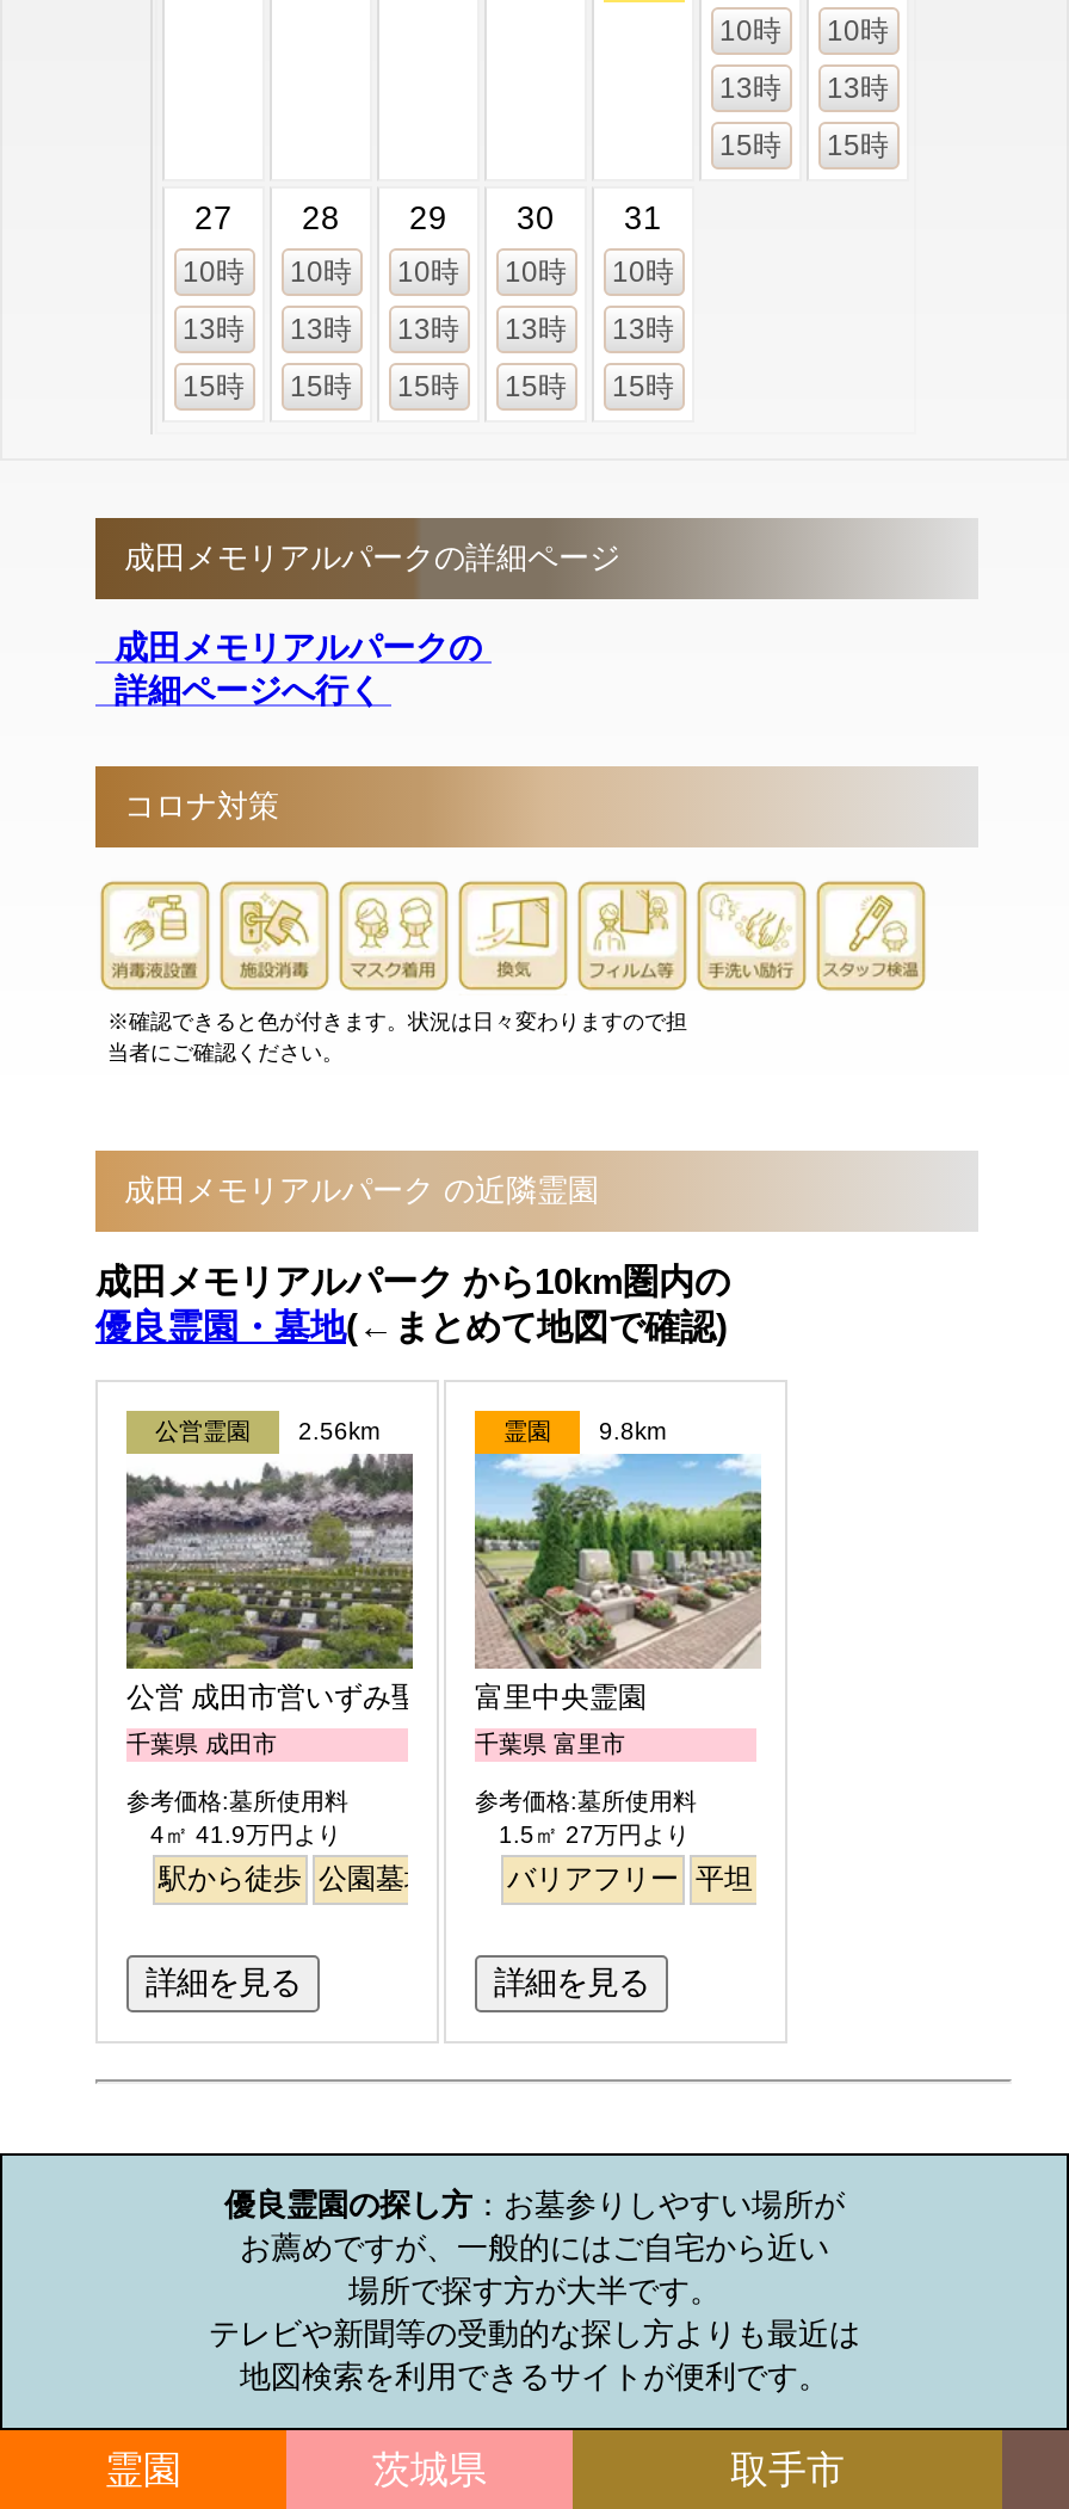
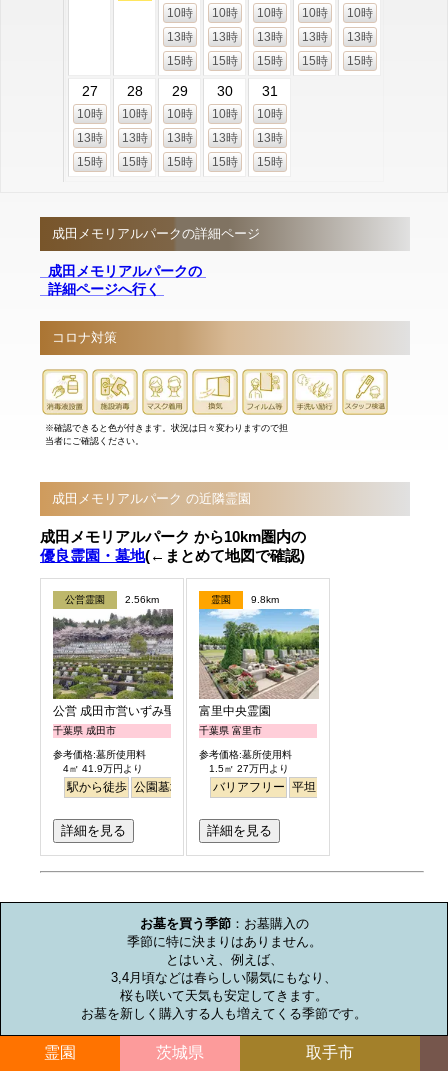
none -> [166,6,192,68] 10時 | 13時 | 15時
none -> [211,6,237,68] 10時 | 13時 | 15時
none -> [256,6,282,68] 10時 | 13時 | 15時
[209,2188,860,2395] 優良霊園の探し方：お墓参りしやすい場所が | お薦めですが、一般的にはご自宅から近い | 場所で探す方が大半です。 | テレビや新聞等の受動的な探し方よりも最近は | 地図検索を利用できるサイトが便利です。 -> [81,916,367,1021] お墓を買う季節：お墓購入の | 季節に特に決まりはありません。 | とはいえ、例えば、 | 3,4月頃などは春らしい陽気にもなり、 | 桜も咲いて天気も安定してきます。 | お墓を新しく購入する人も増えてくる季節です。

